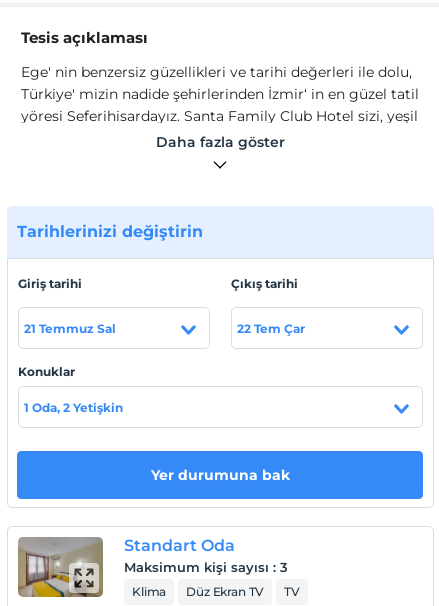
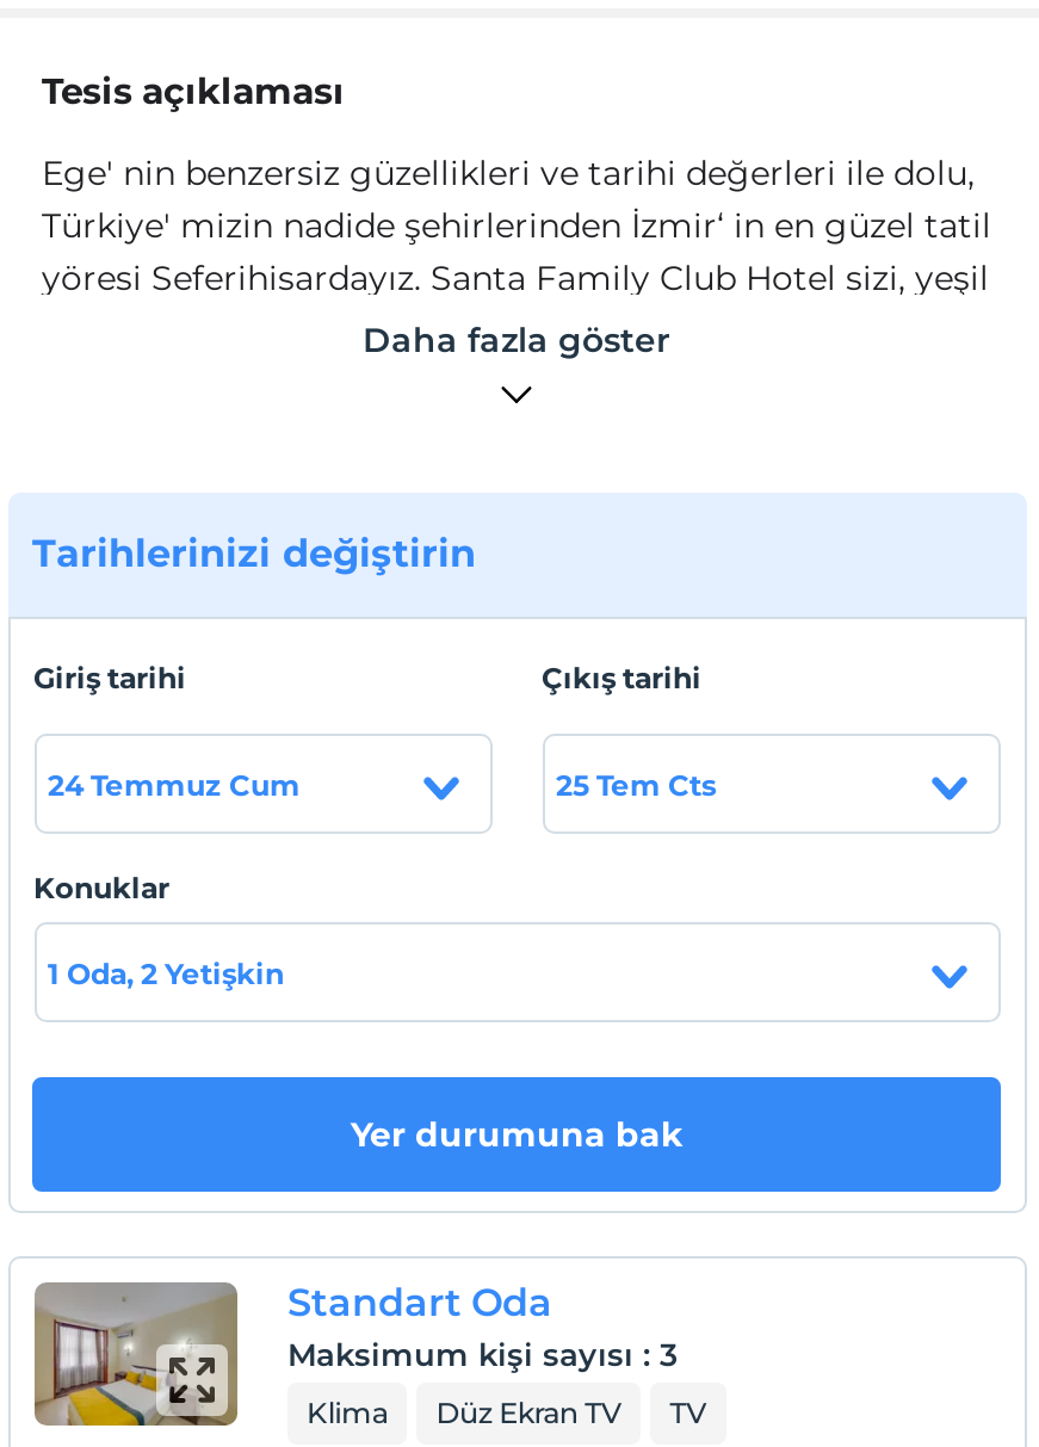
[23,320,115,335] 21 Temmuz Sal -> [48,766,301,802] 24 Temmuz Cum
[236,320,304,335] 22 Tem Çar -> [556,766,716,802] 25 Tem Cts

